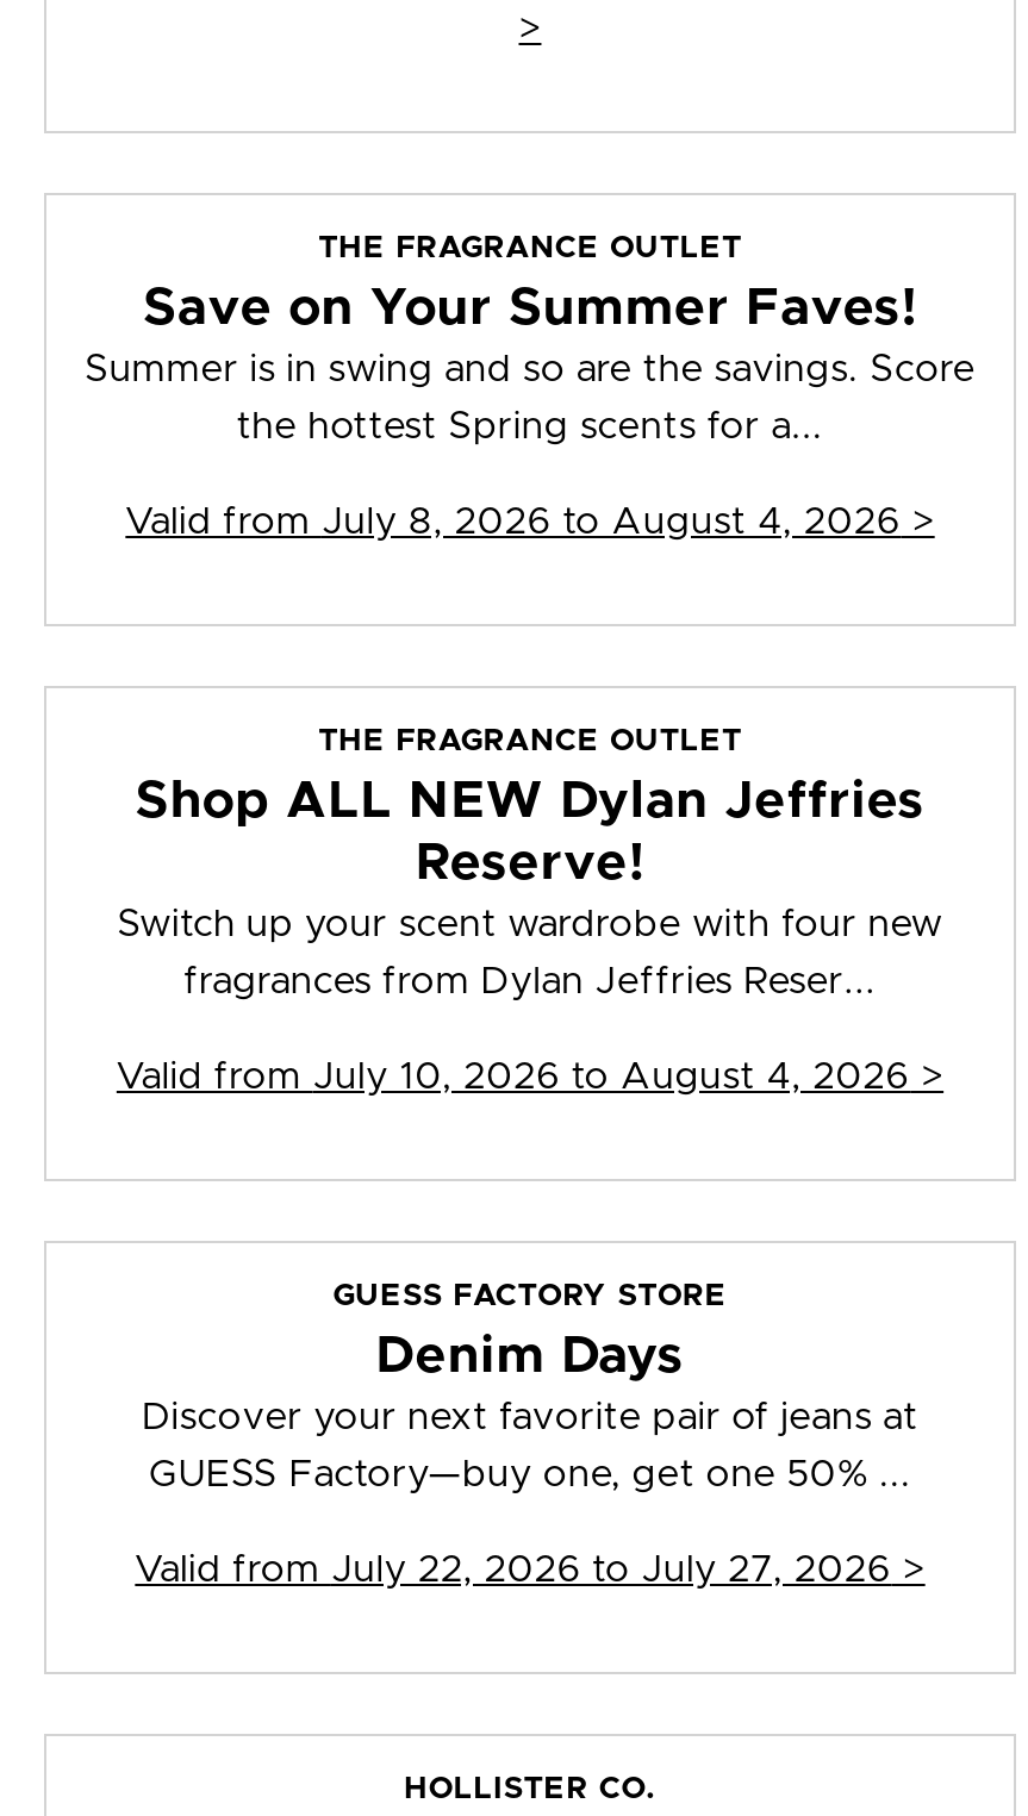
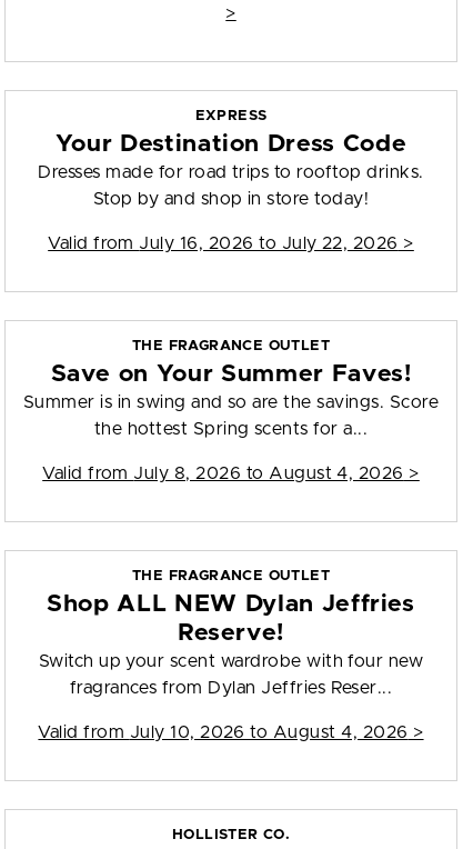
none -> [38,109,424,252] EXPRESS | Your Destination Dress Code | Dresses made for road trips to rooftop drinks. | Stop by and shop in store today! | Valid from July 16, 2026 to July 22, 2026 >
moved [85,234,976,1096] -> [23,339,439,741]: THE FRAGRANCE OUTLET | Save on Your Summer Faves! | Summer is in swing and so are the savings. Score | ... | fragrances from Dylan Jeffries Reser... | Valid from July 10, 2026 to August 4, 2026 >
[135,1282,925,1589] GUESS FACTORY STORE | Denim Days | Discover your next favorite pair of jeans at | GUESS Factory—buy one, get one 50% ... | Valid from July 22, 2026 to July 27, 2026 > -> none

